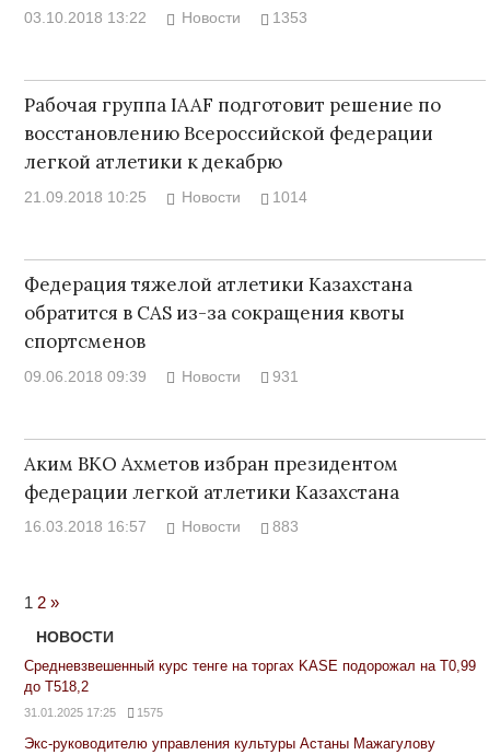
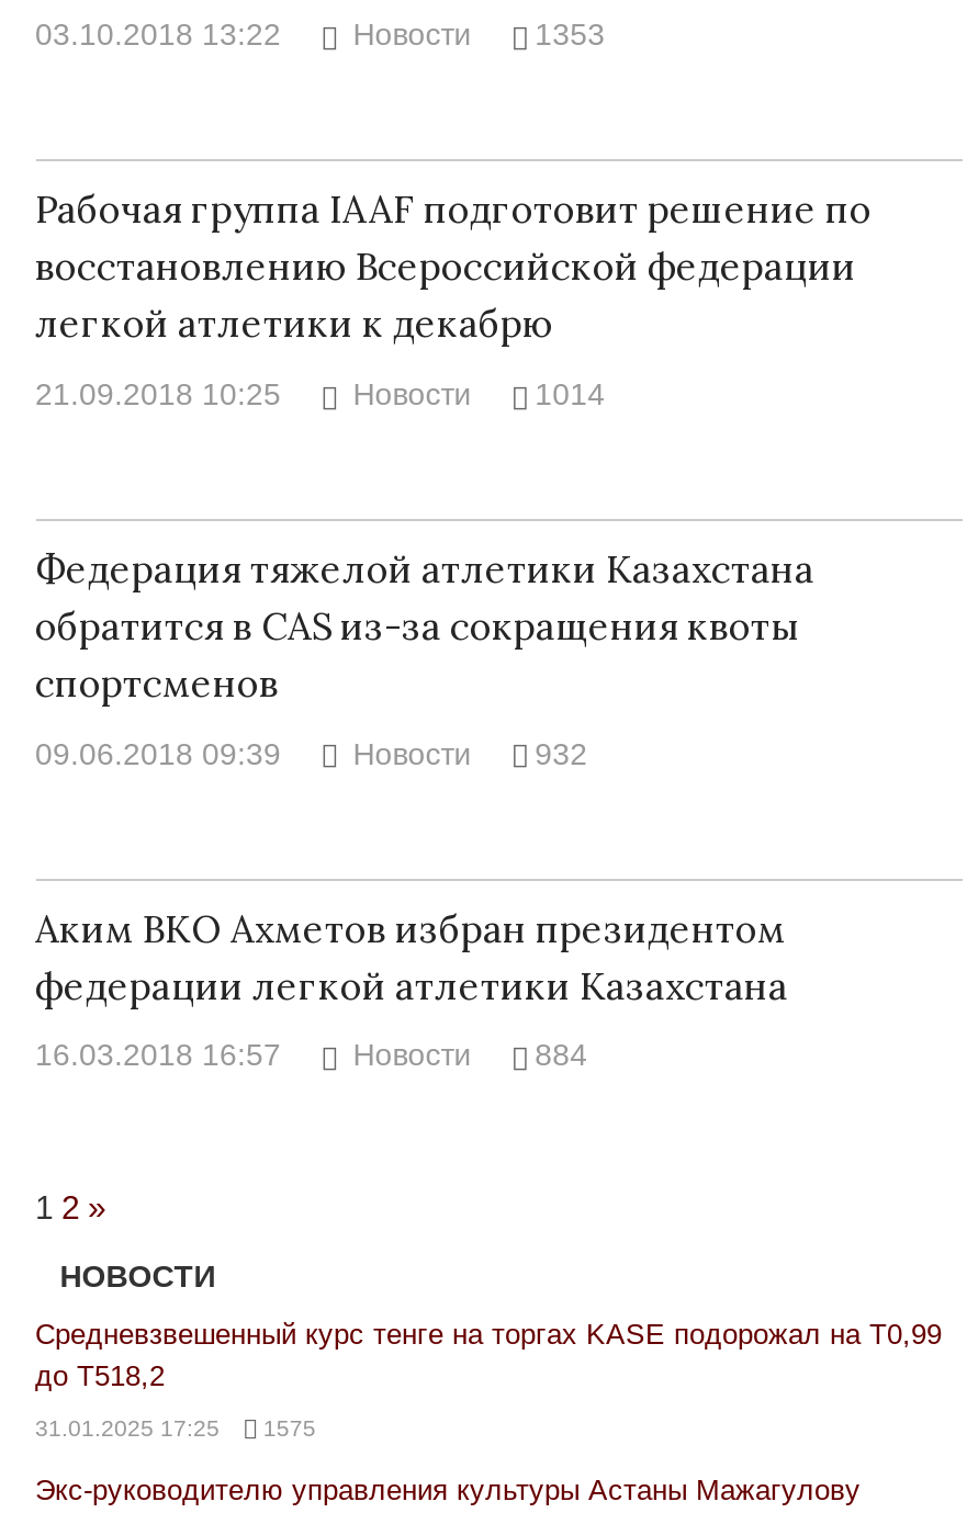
[182,367,299,385] Новости 931 -> [353,735,587,770] Новости 932
[182,518,299,535] Новости 883 -> [353,1037,587,1072] Новости 884

